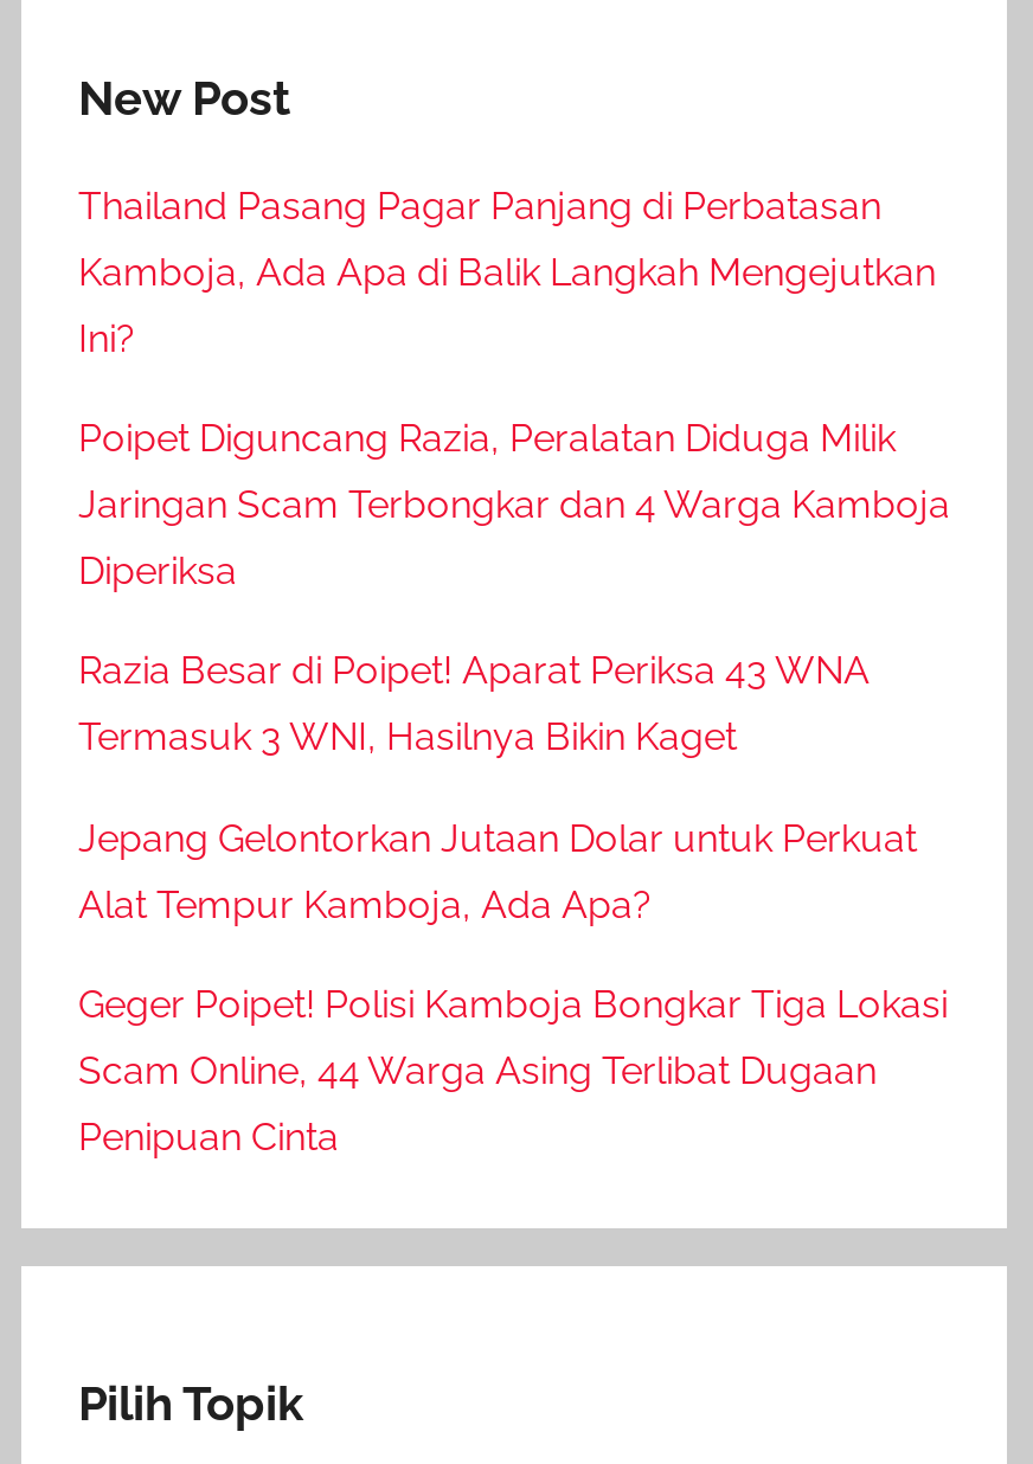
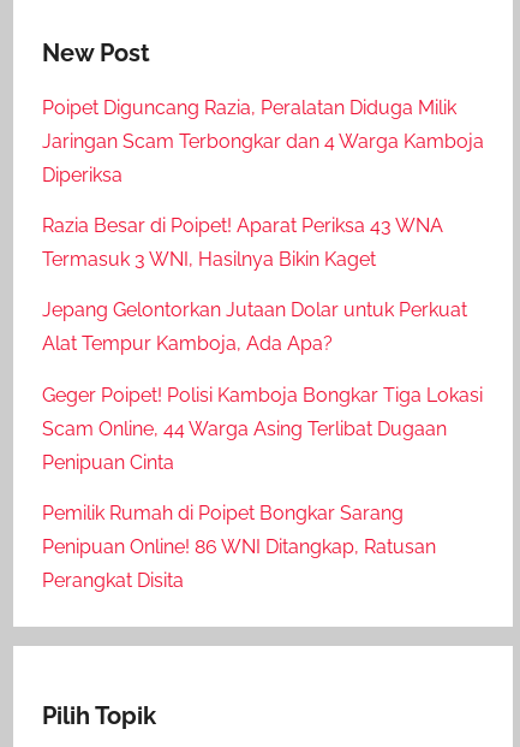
[78,183,936,361] Thailand Pasang Pagar Panjang di Perbatasan | Kamboja, Ada Apa di Balik Langkah Mengejutkan | Ini? -> none
moved [78,416,950,1160] -> [42,96,484,474]: Poipet Diguncang Razia, Peralatan Diduga Milik | Jaringan Scam Terbongkar dan 4 Warga Kamboja | Diperiksa | ... | Scam Online, 44 Warga Asing Terlibat Dugaan | Penipuan Cinta
none -> [42,502,436,592] Pemilik Rumah di Poipet Bongkar Sarang | Penipuan Online! 86 WNI Ditangkap, Ratusan | Perangkat Disita

